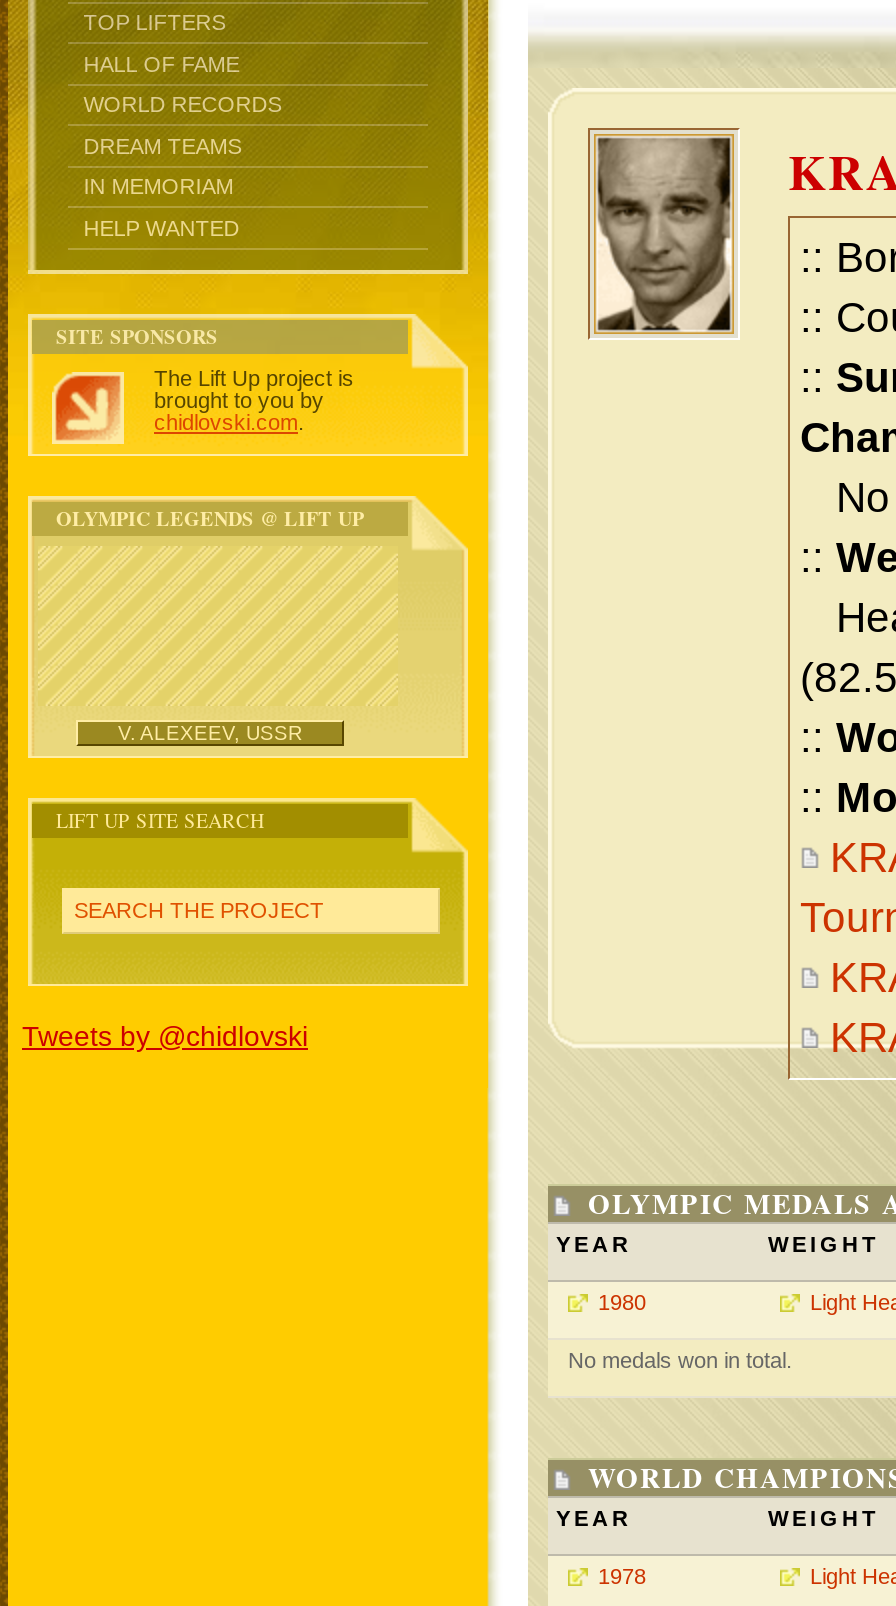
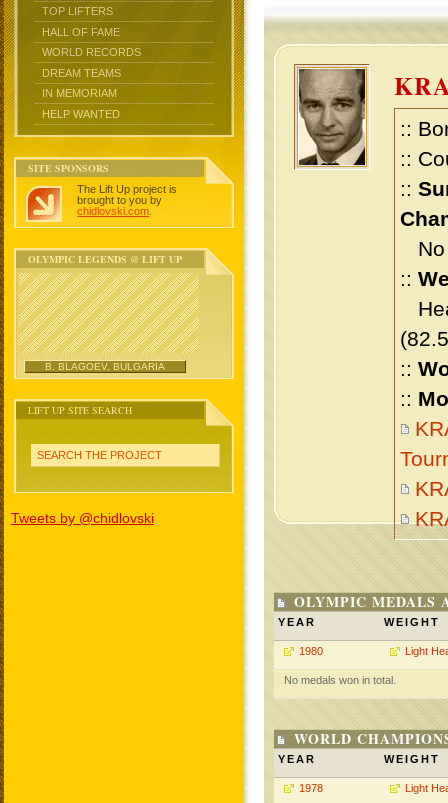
[118,721,302,743] V. ALEXEEV, USSR -> [45,360,165,371] B. BLAGOEV, BULGARIA

